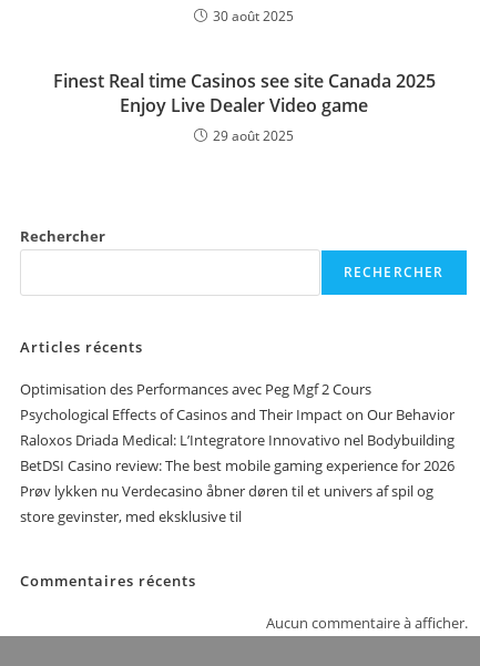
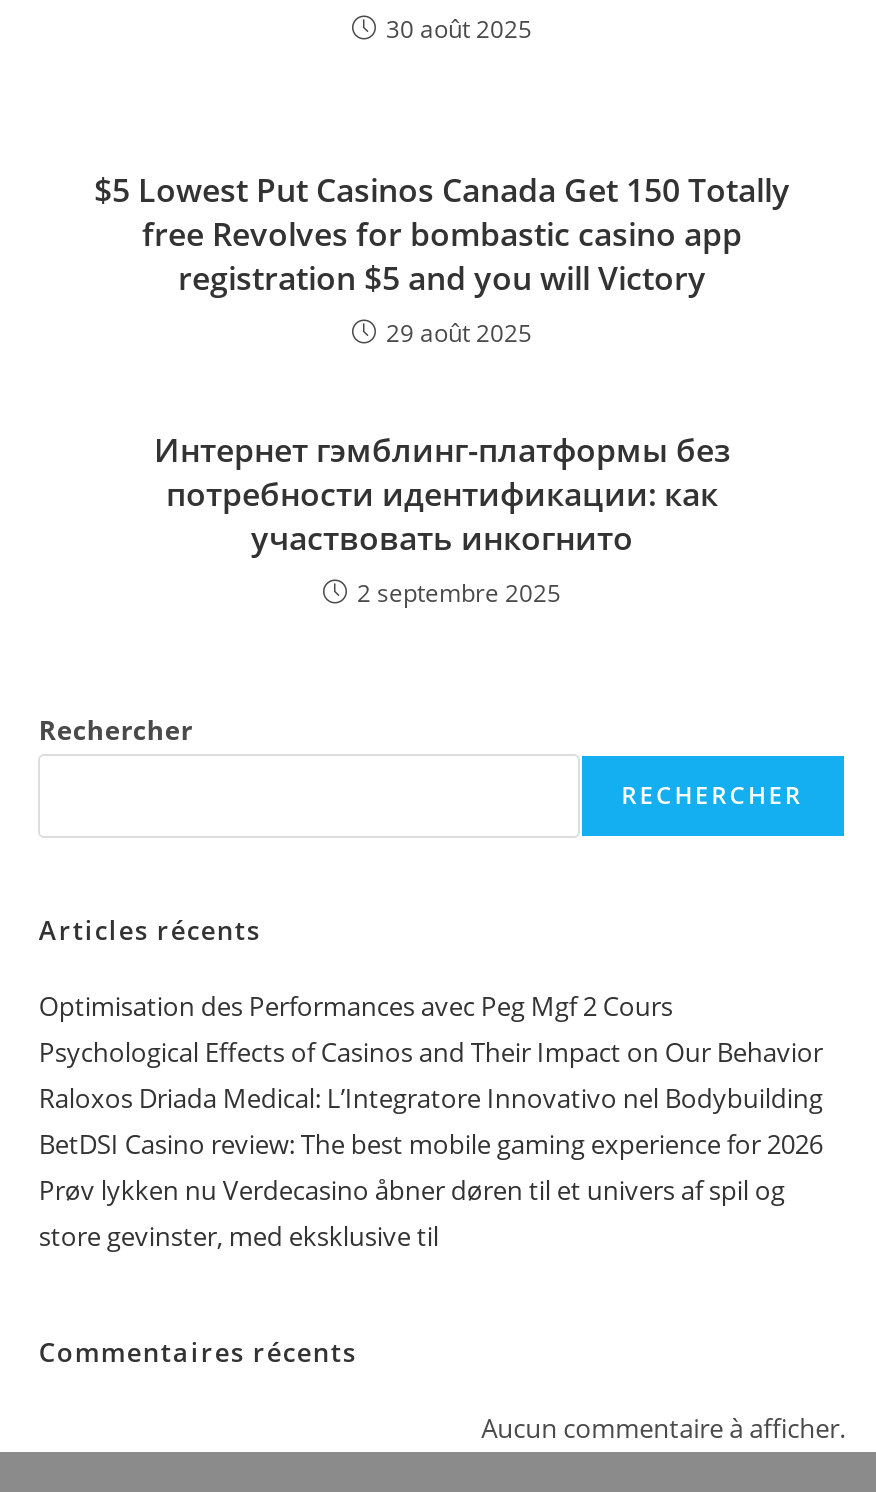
[53,69,435,117] Finest Real time Casinos see site Canada 2025 | Enjoy Live Dealer Video game -> [94,168,790,300] $5 Lowest Put Casinos Canada Get 150 Totally | free Revolves for bombastic casino app | registration $5 and you will Victory
none -> [154,428,730,610] Интернет гэмблинг-платформы без | потребности идентификации: как | участвовать инкогнито | 2 septembre 2025

